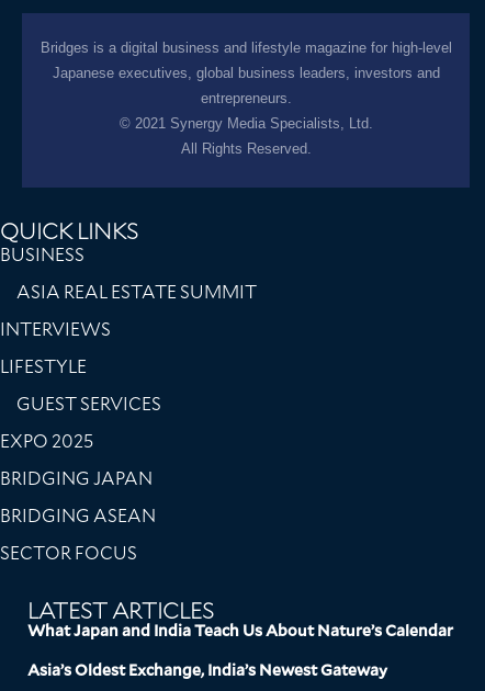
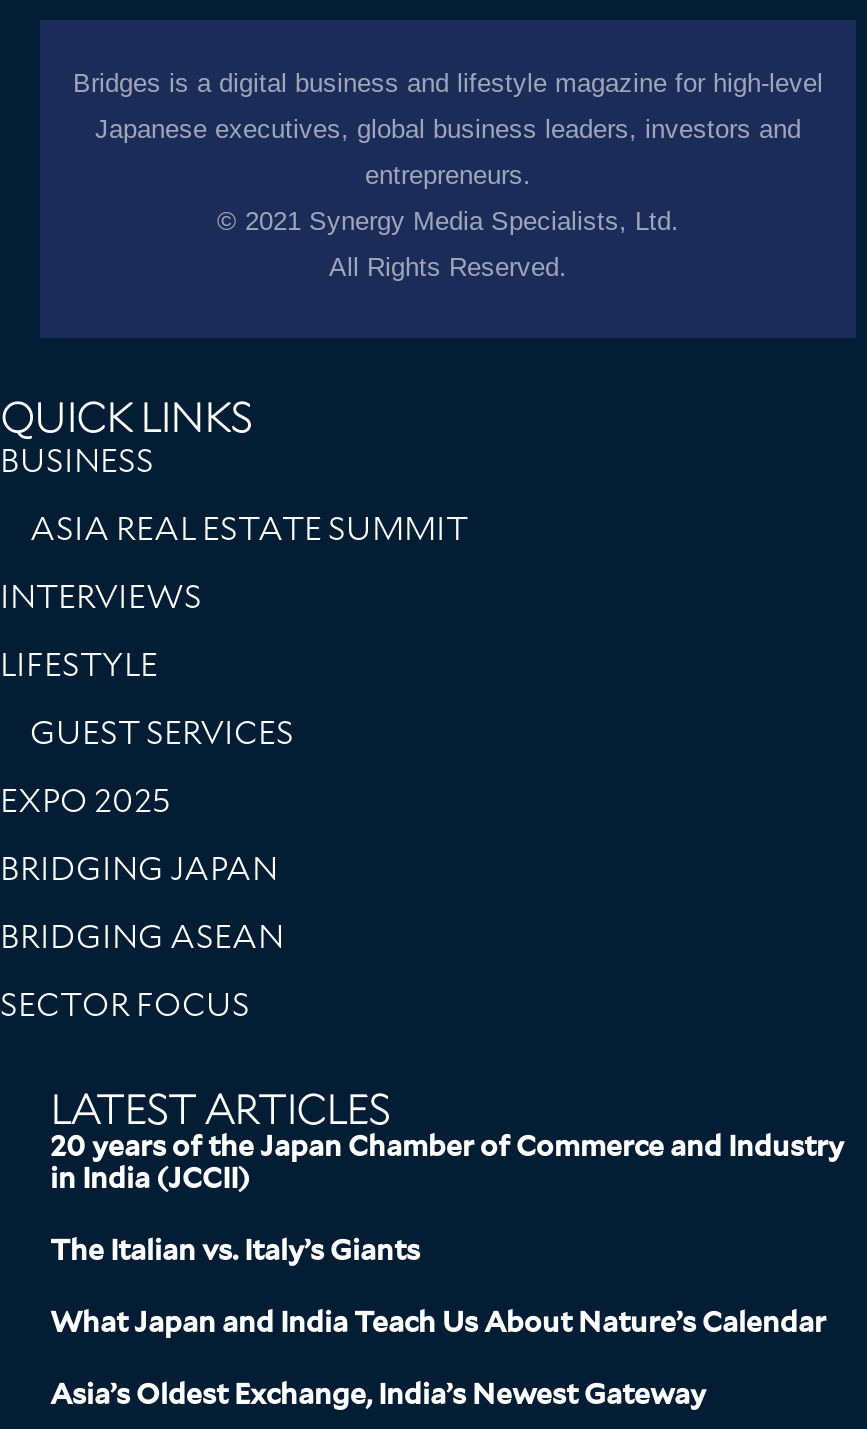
none -> [50,1131,844,1267] 20 years of the Japan Chamber of Commerce and Industry | in India (JCCII) | The Italian vs. Italy’s Giants

